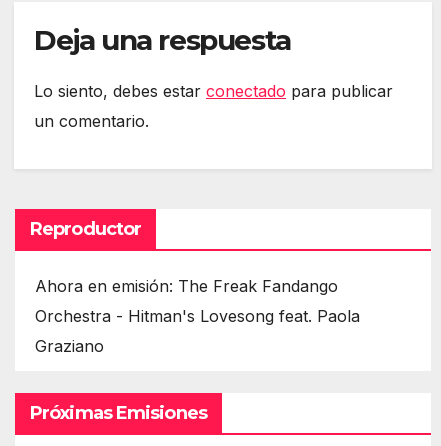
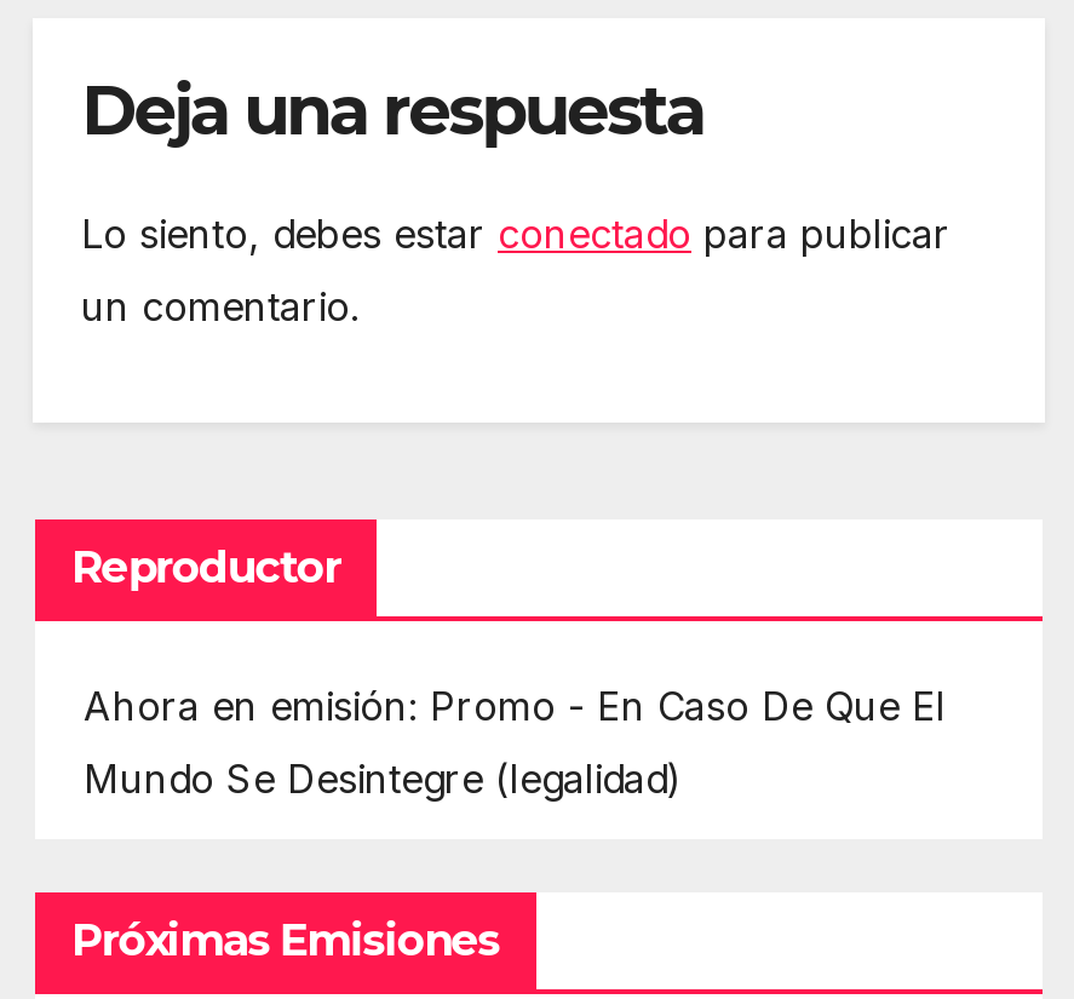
[35,276,360,356] Ahora en emisión: The Freak Fandango | Orchestra - Hitman's Lovesong feat. Paola | Graziano -> [84,681,946,803] Ahora en emisión: Promo - En Caso De Que El | Mundo Se Desintegre (legalidad)

